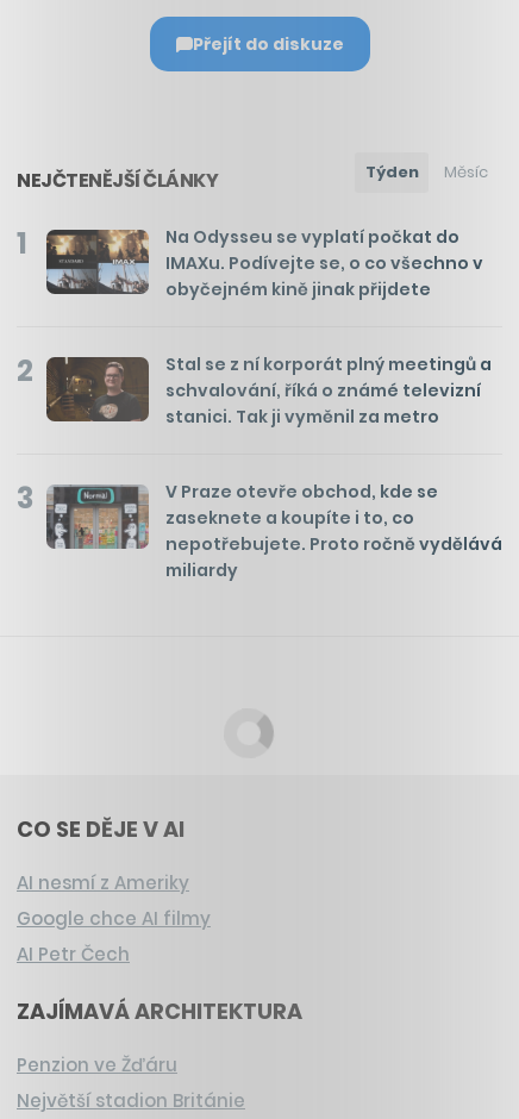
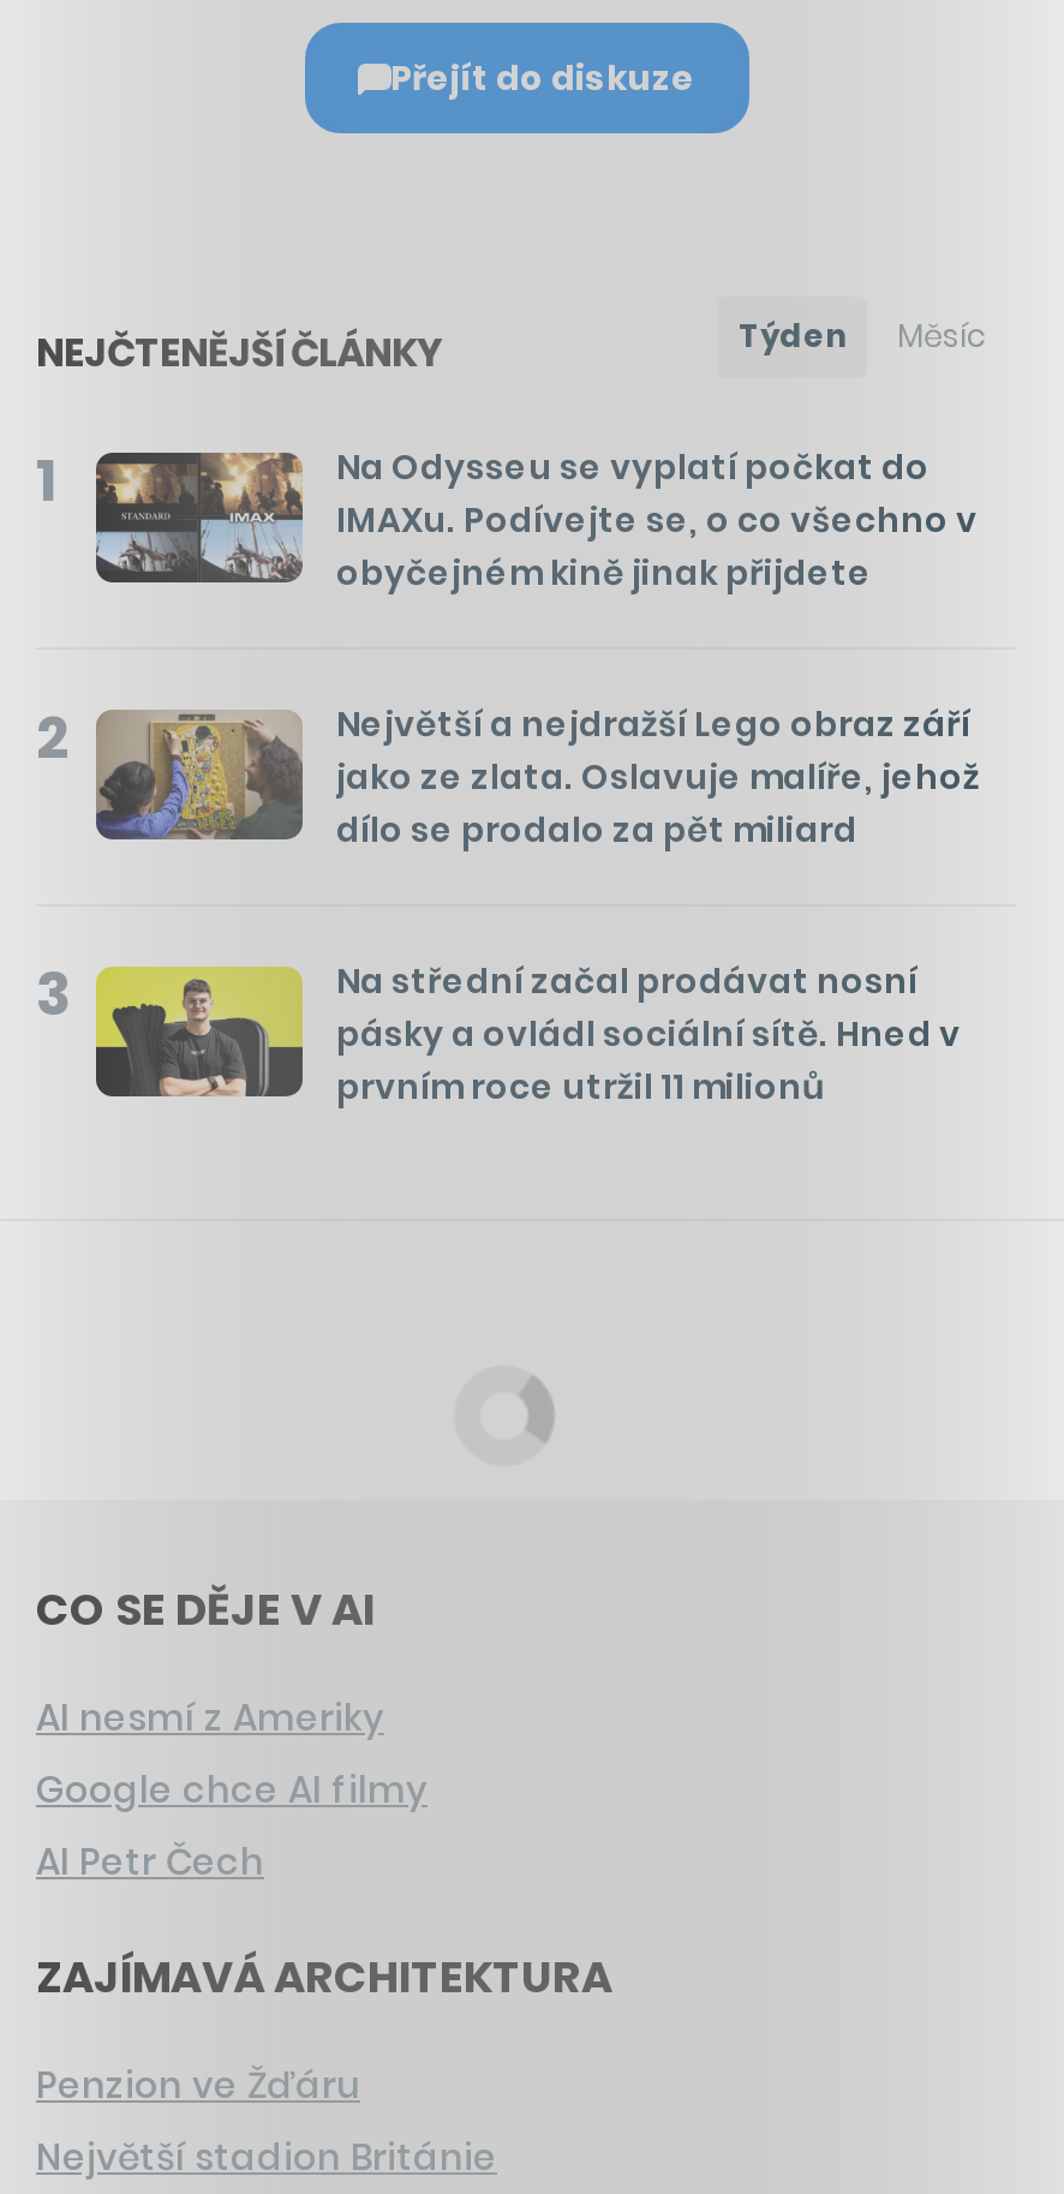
[45,353,492,429] [image] | Stal se z ní korporát plný meetingů a | schvalování, říká o známé televizní | stanici. Tak ji vyměnil za metro -> [94,701,980,855] [image] | Největší a nejdražší Lego obraz září | jako ze zlata. Oslavuje malíře, jehož | dílo se prodalo za pět miliard
[45,480,502,583] [image] | V Praze otevře obchod, kde se | zaseknete a koupíte i to, co | nepotřebujete. Proto ročně vydělává | miliardy -> [94,958,961,1112] [image] | Na střední začal prodávat nosní | pásky a ovládl sociální sítě. Hned v | prvním roce utržil 11 milionů

